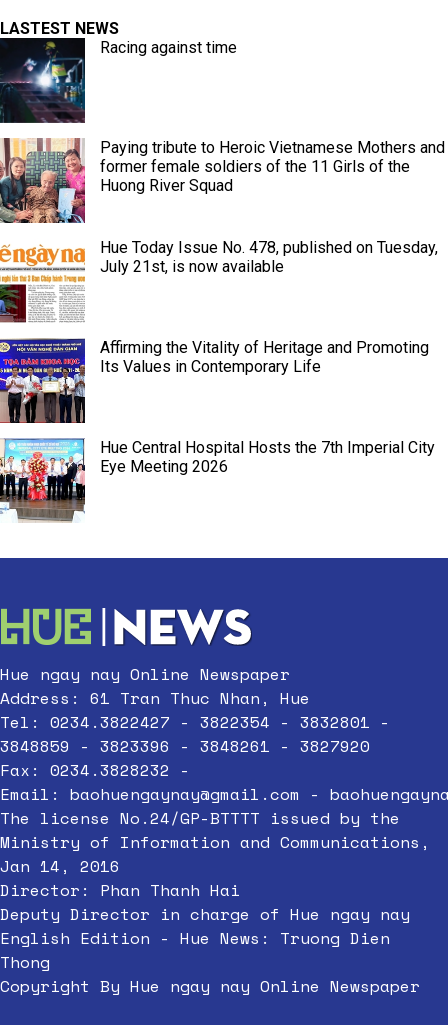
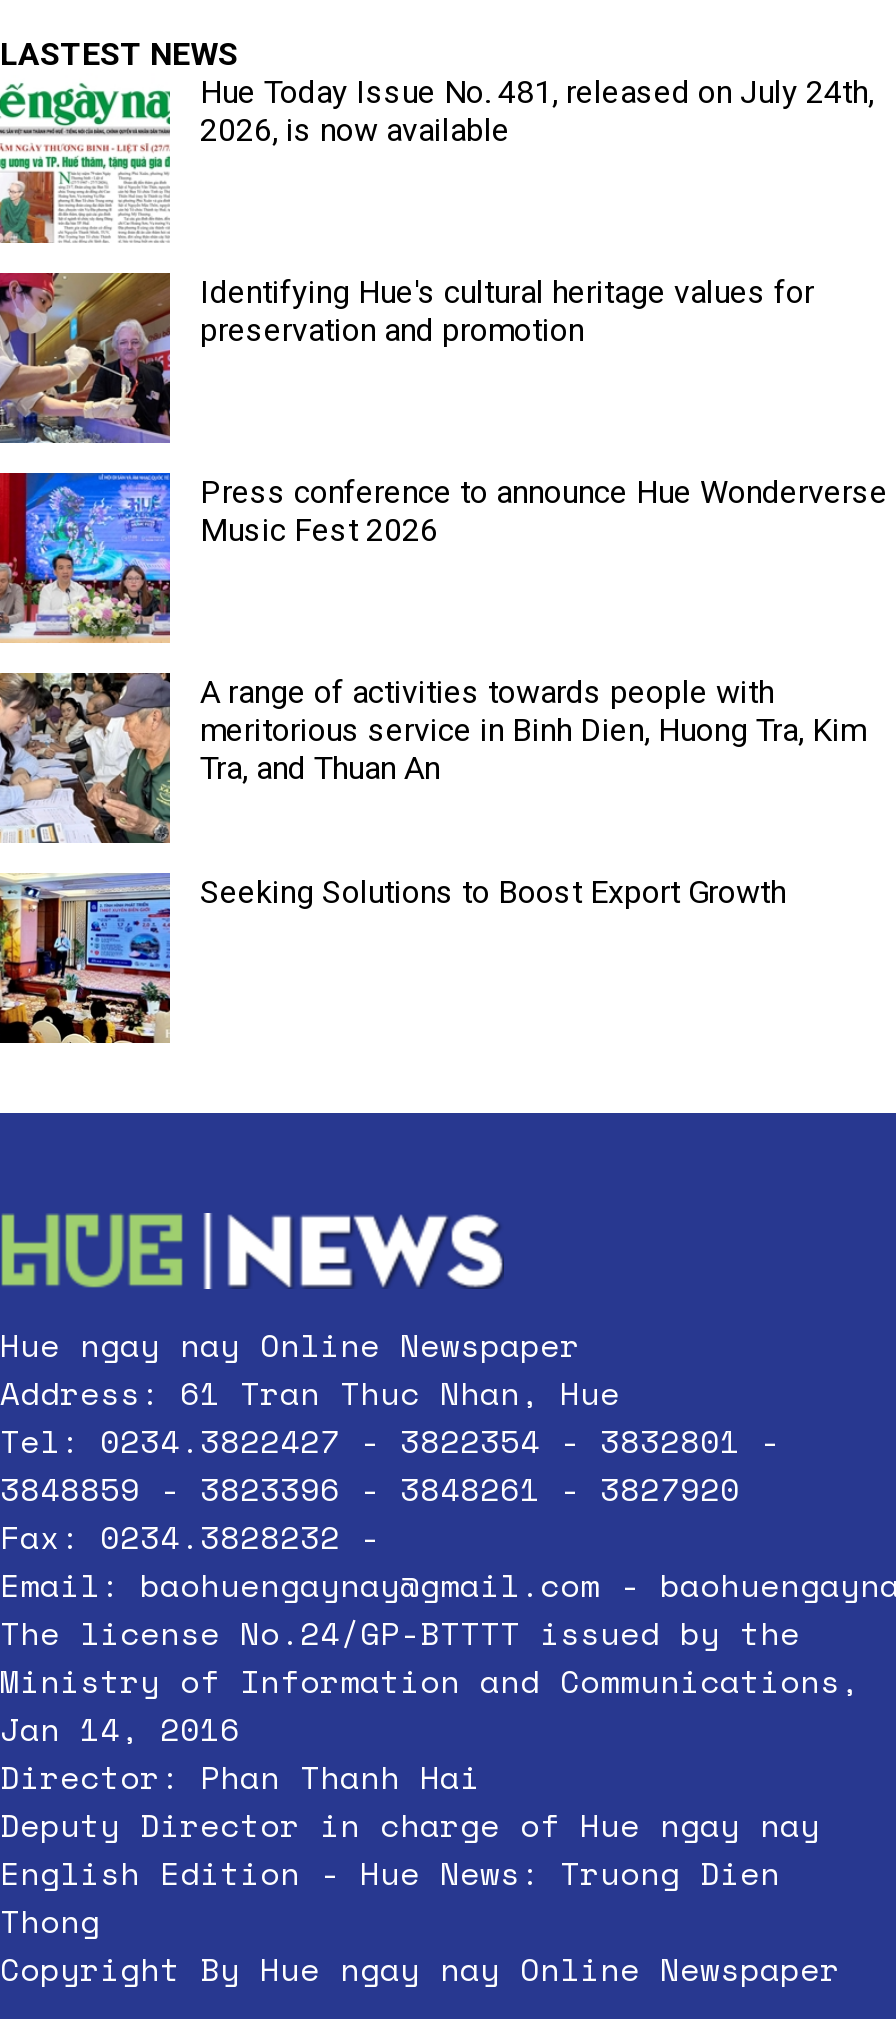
[3,38,237,124] [image] | Racing against time -> [6,73,874,245] [image] | Hue Today Issue No. 481, released on July 24th, | 2026, is now available
[3,138,445,224] [image] | Paying tribute to Heroic Vietnamese Mothers and | former female soldiers of the 11 Girls of the | Huong River Squad -> [6,271,814,445] [image] | Identifying Hue's cultural heritage values for | preservation and promotion
[3,238,438,323] [image] | Hue Today Issue No. 478, published on Tuesday, | July 21st, is now available -> [6,471,888,645] [image] | Press conference to announce Hue Wonderverse | Music Fest 2026
[3,338,429,424] [image] | Affirming the Vitality of Heritage and Promoting | Its Values in Contemporary Life -> [6,671,866,845] [image] | A range of activities towards people with | meritorious service in Binh Dien, Huong Tra, Kim | Tra, and Thuan An
[3,438,435,523] [image] | Hue Central Hospital Hosts the 7th Imperial City | Eye Meeting 2026 -> [6,873,786,1045] [image] | Seeking Solutions to Boost Export Growth

